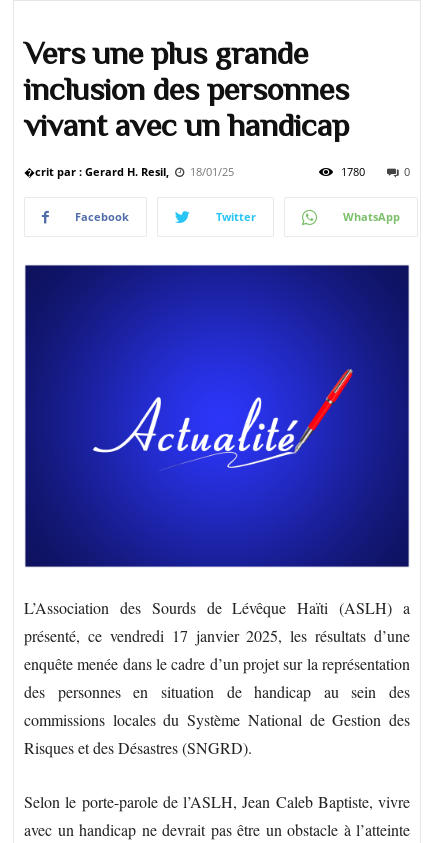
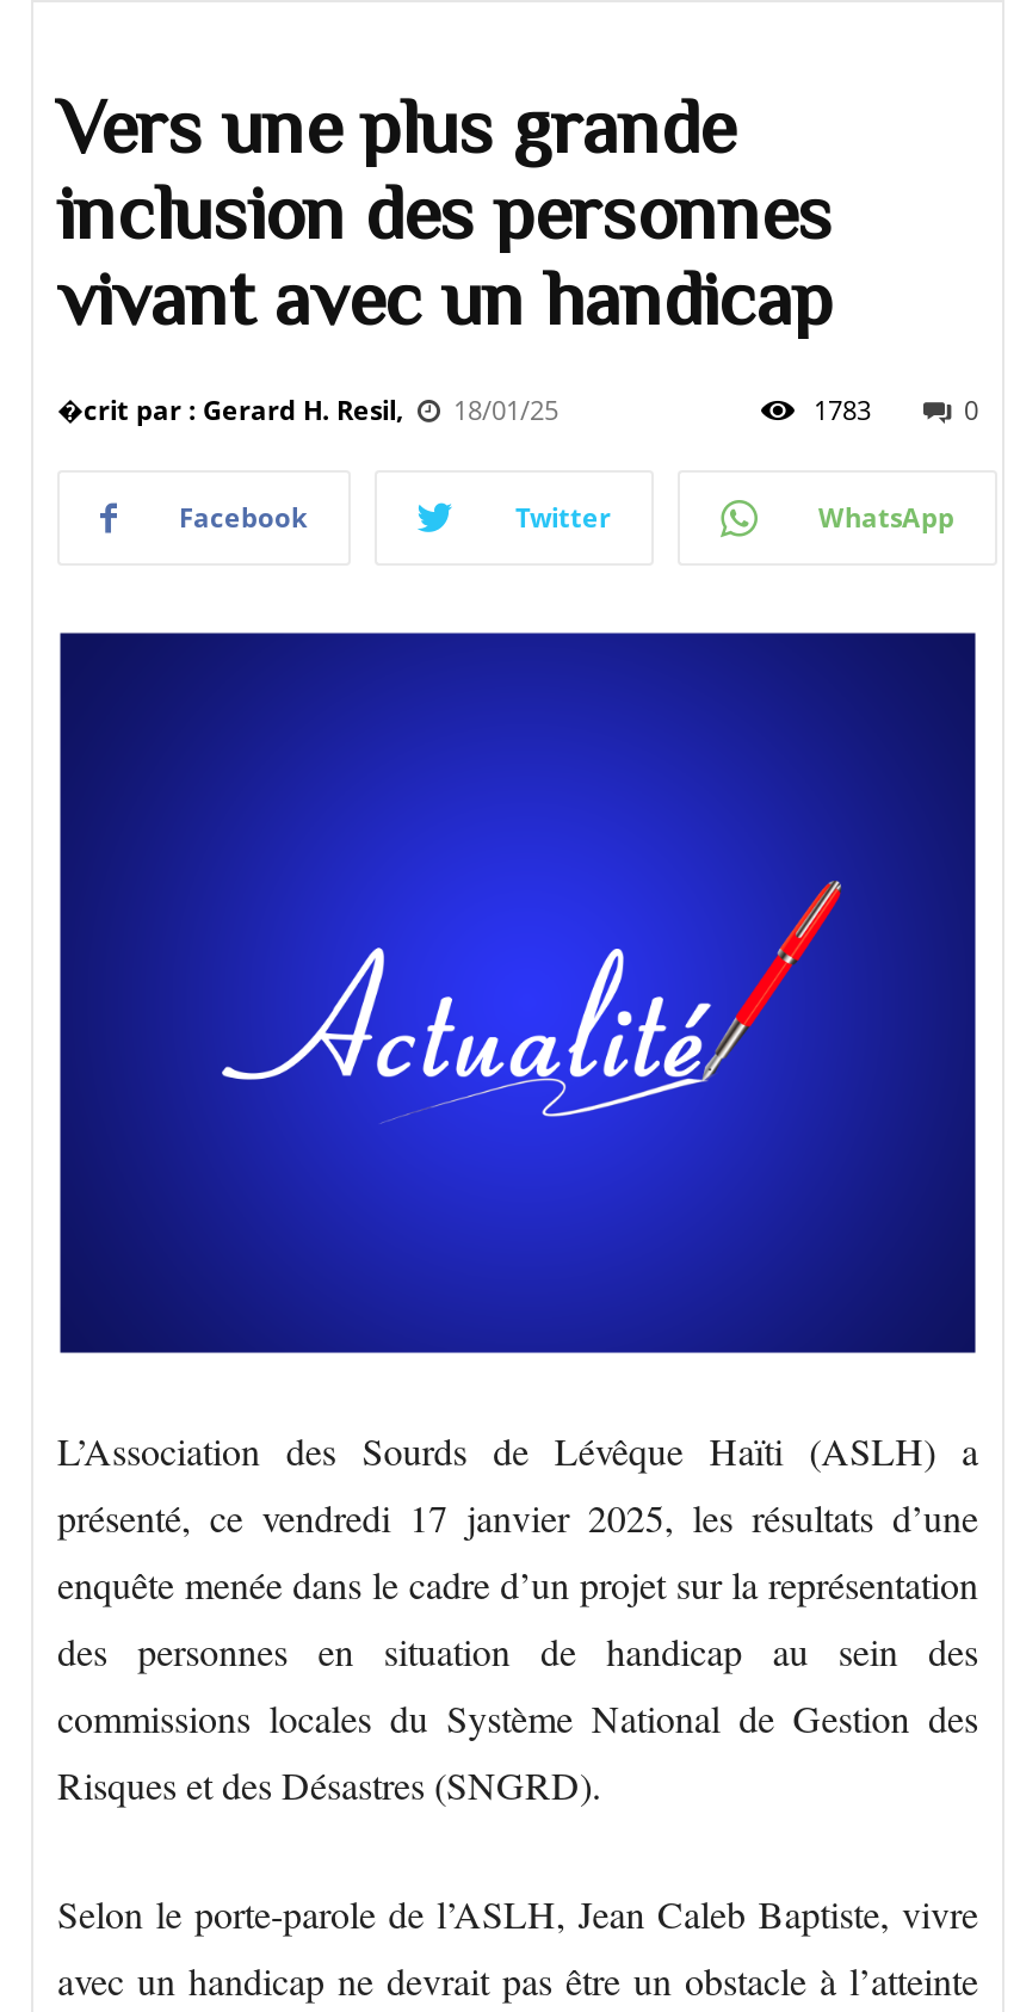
[341,164,365,179] 1780 -> [814,392,871,428] 1783

